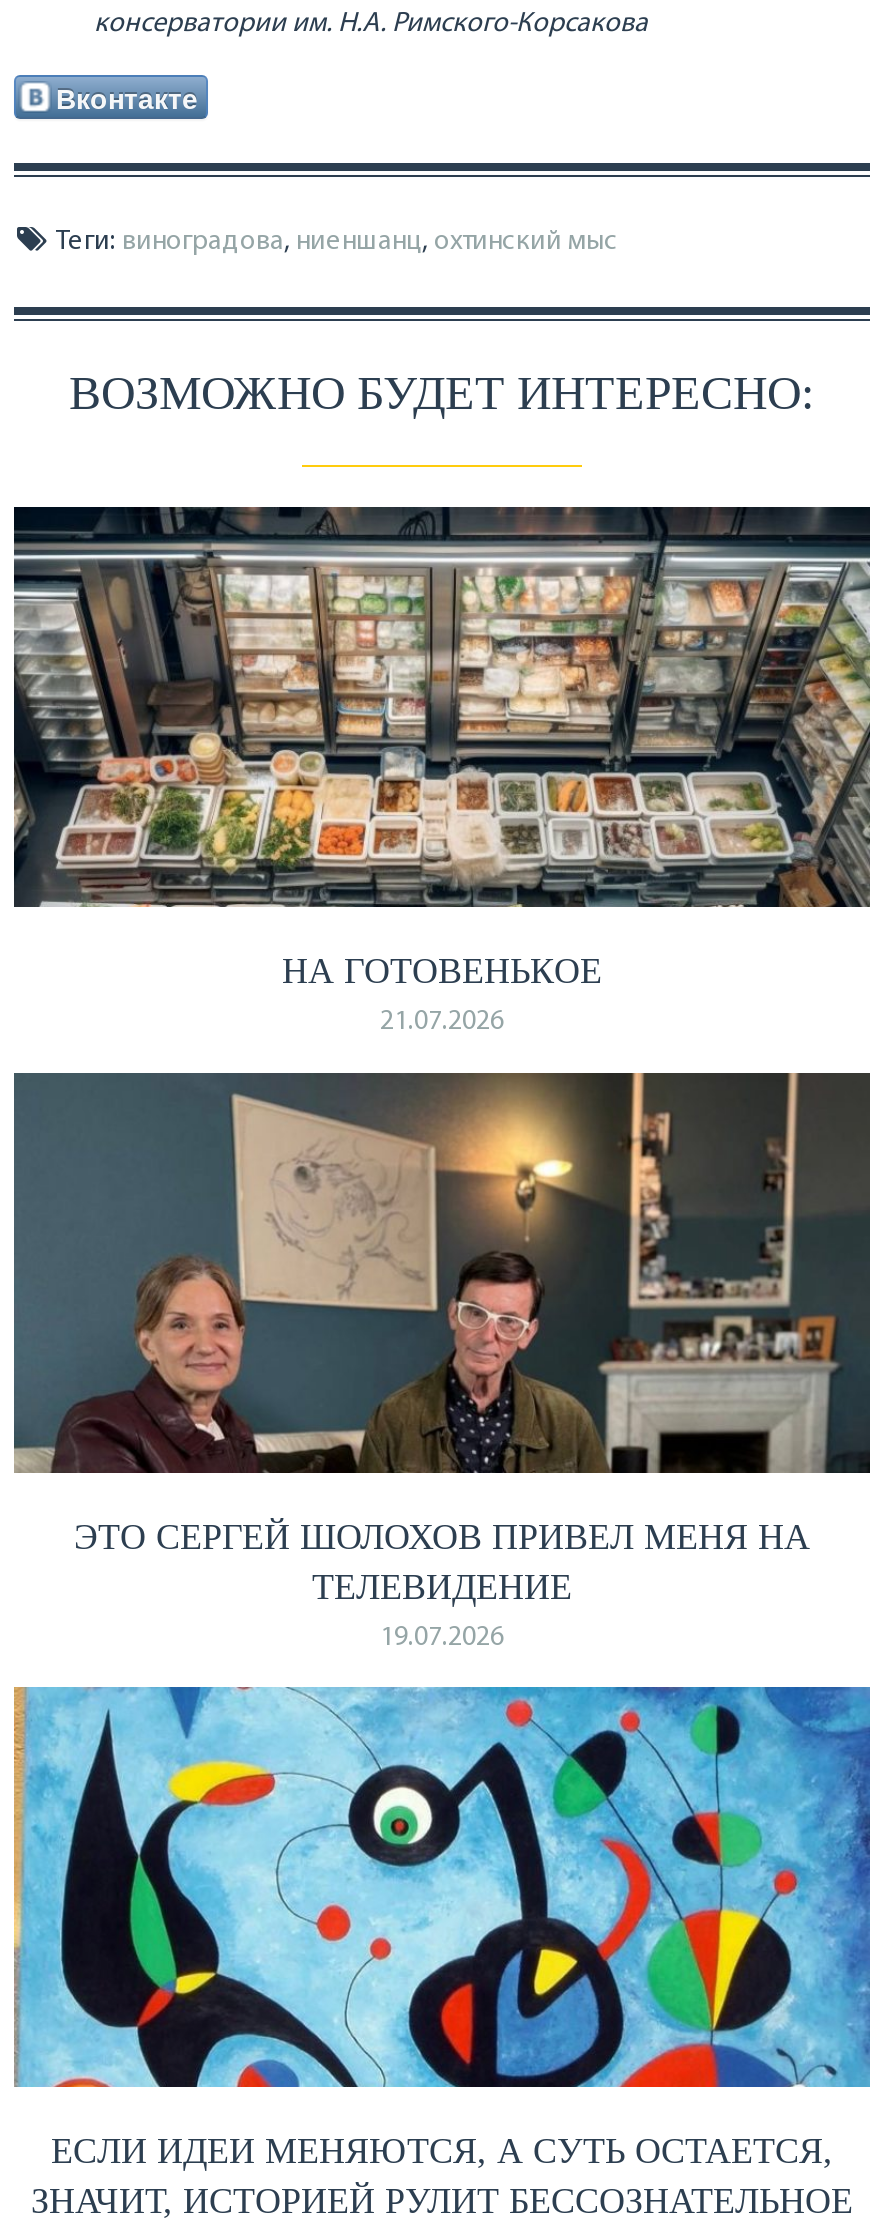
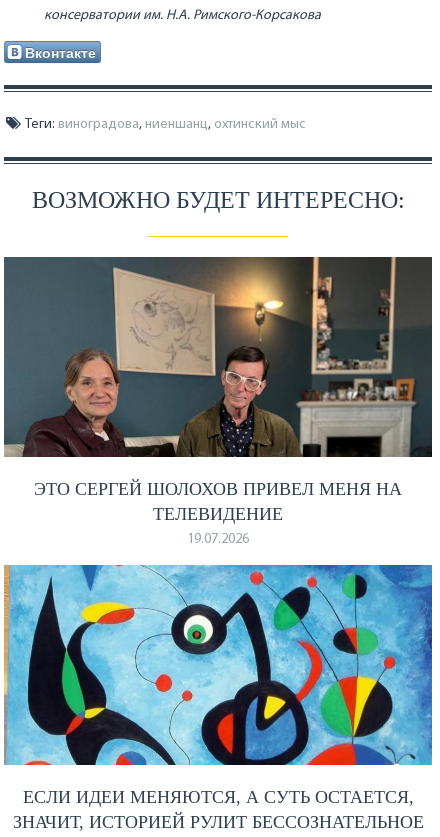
[14,505,872,1038] [image] | НА ГОТОВЕНЬКОЕ | 21.07.2026 -> none

